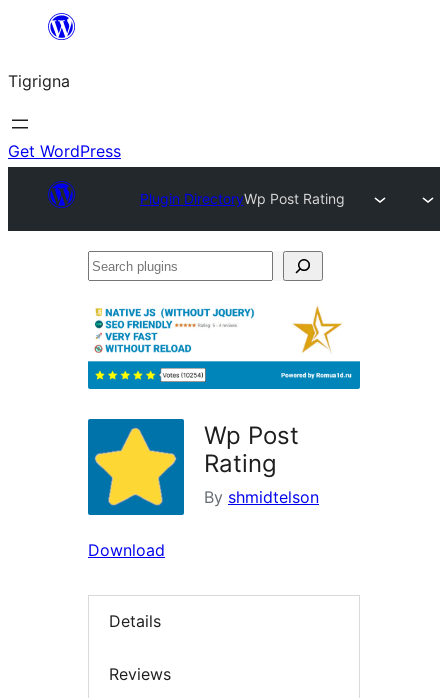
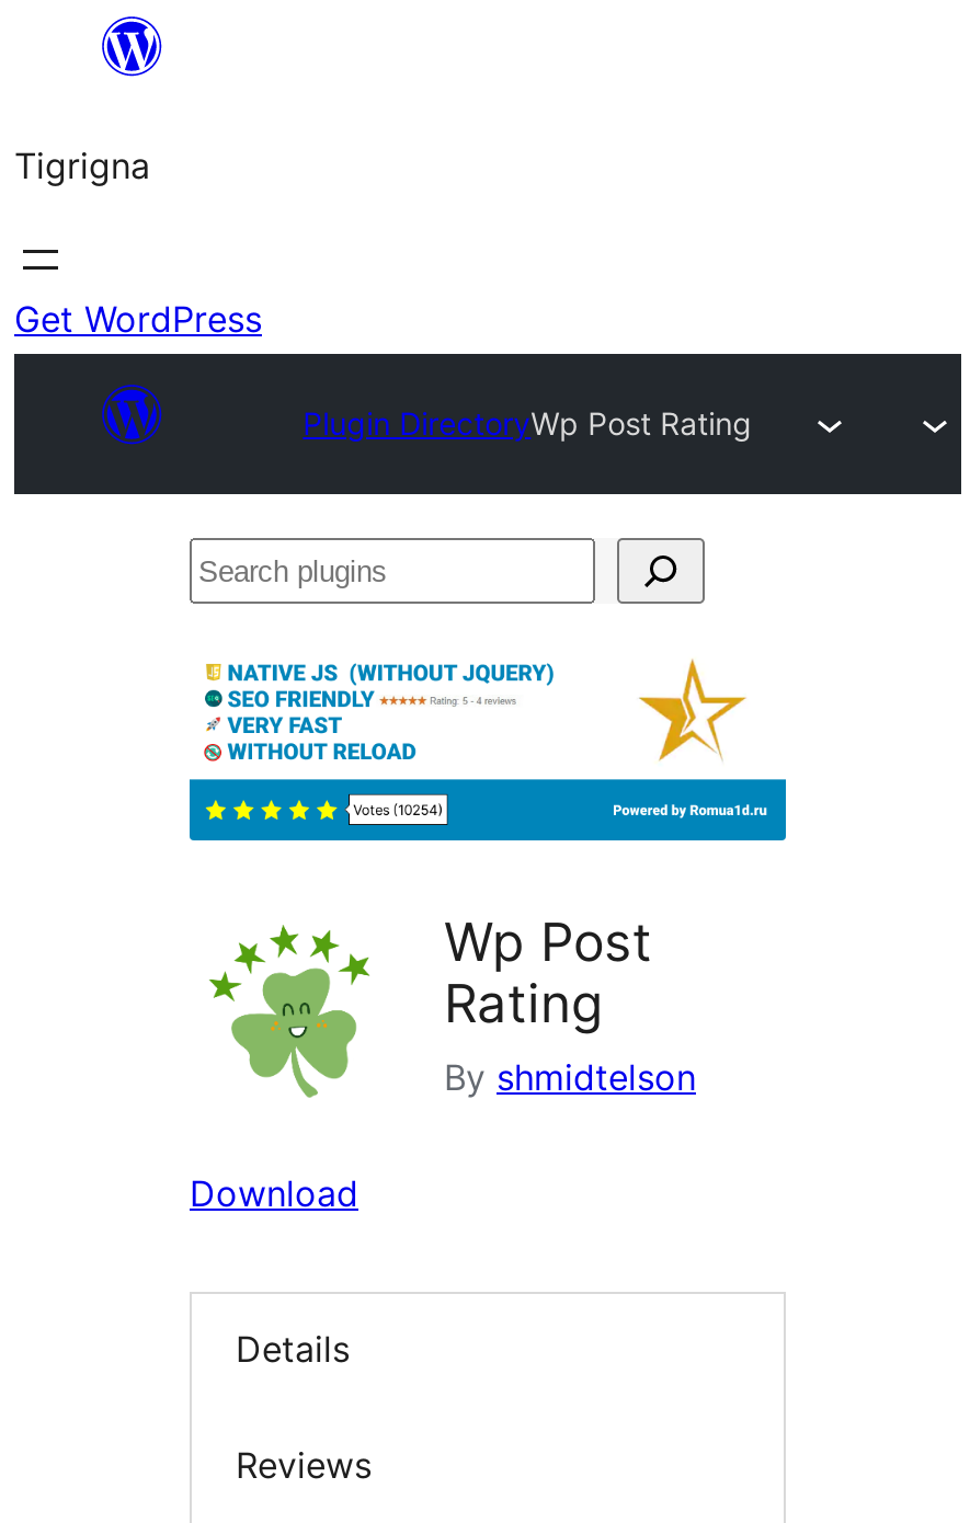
[87,418,185,516] [image] -> [190,906,400,1117] [image]

